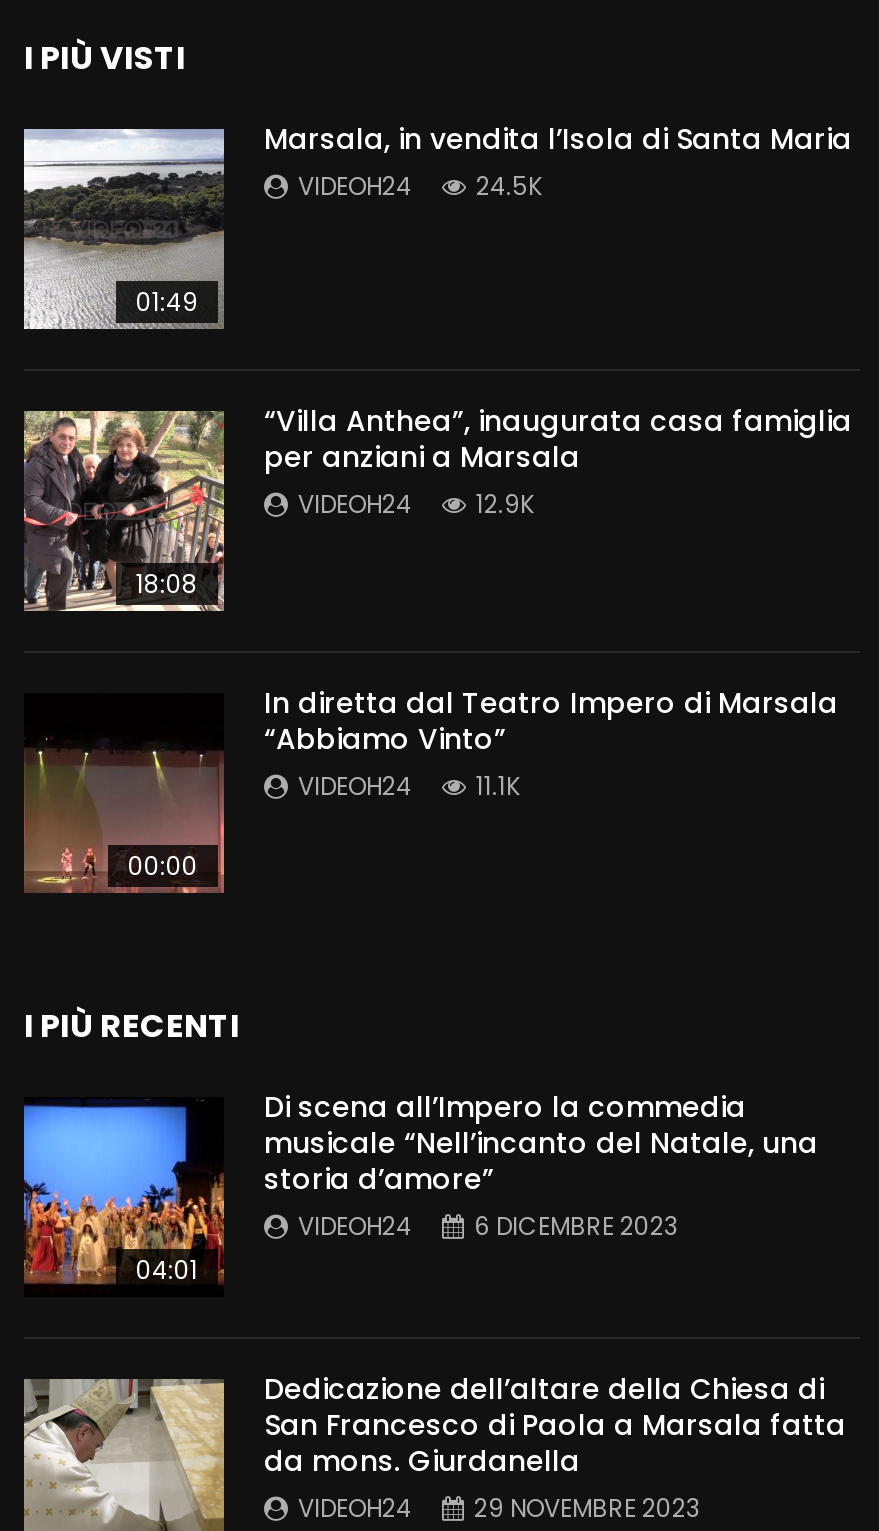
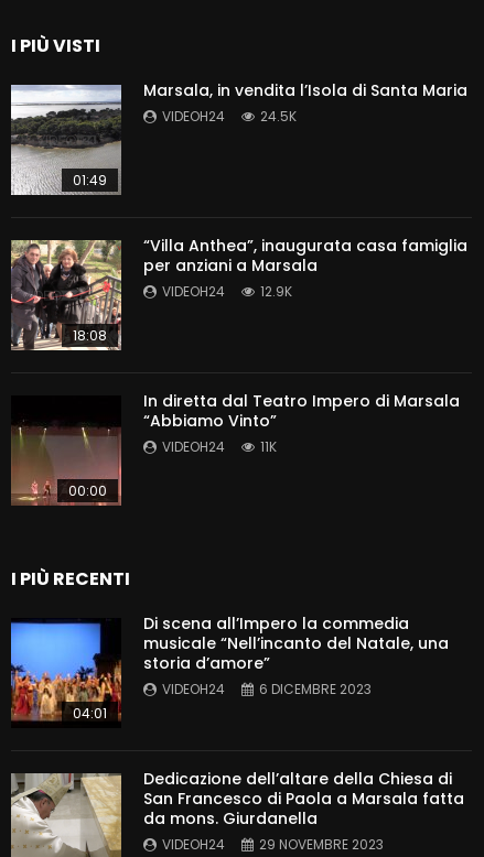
[298,769,520,803] VIDEOH24 11.1K -> [162,437,277,456] VIDEOH24 11K

